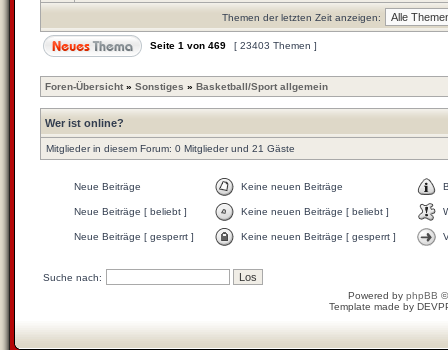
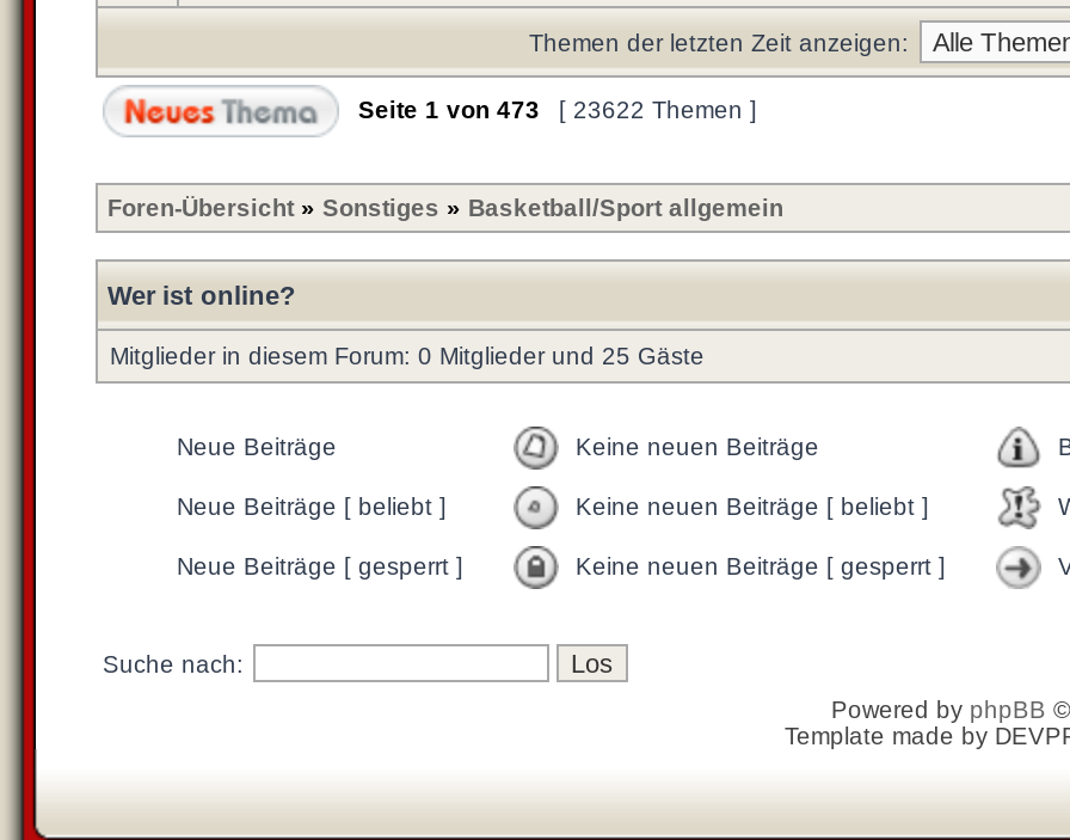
[147,40,320,51] Seite 1 von 469 [ 23403 Themen ] -> [351,97,764,123] Seite 1 von 473 [ 23622 Themen ]
[46,143,295,154] Mitglieder in diesem Forum: 0 Mitglieder und 21 Gäste -> [110,343,705,369] Mitglieder in diesem Forum: 0 Mitglieder und 25 Gäste

